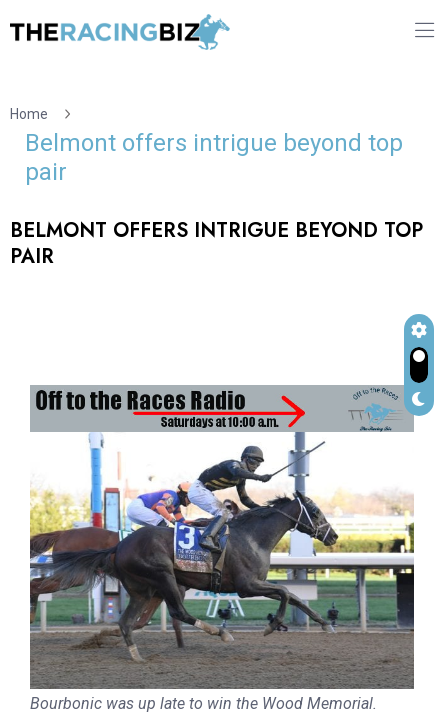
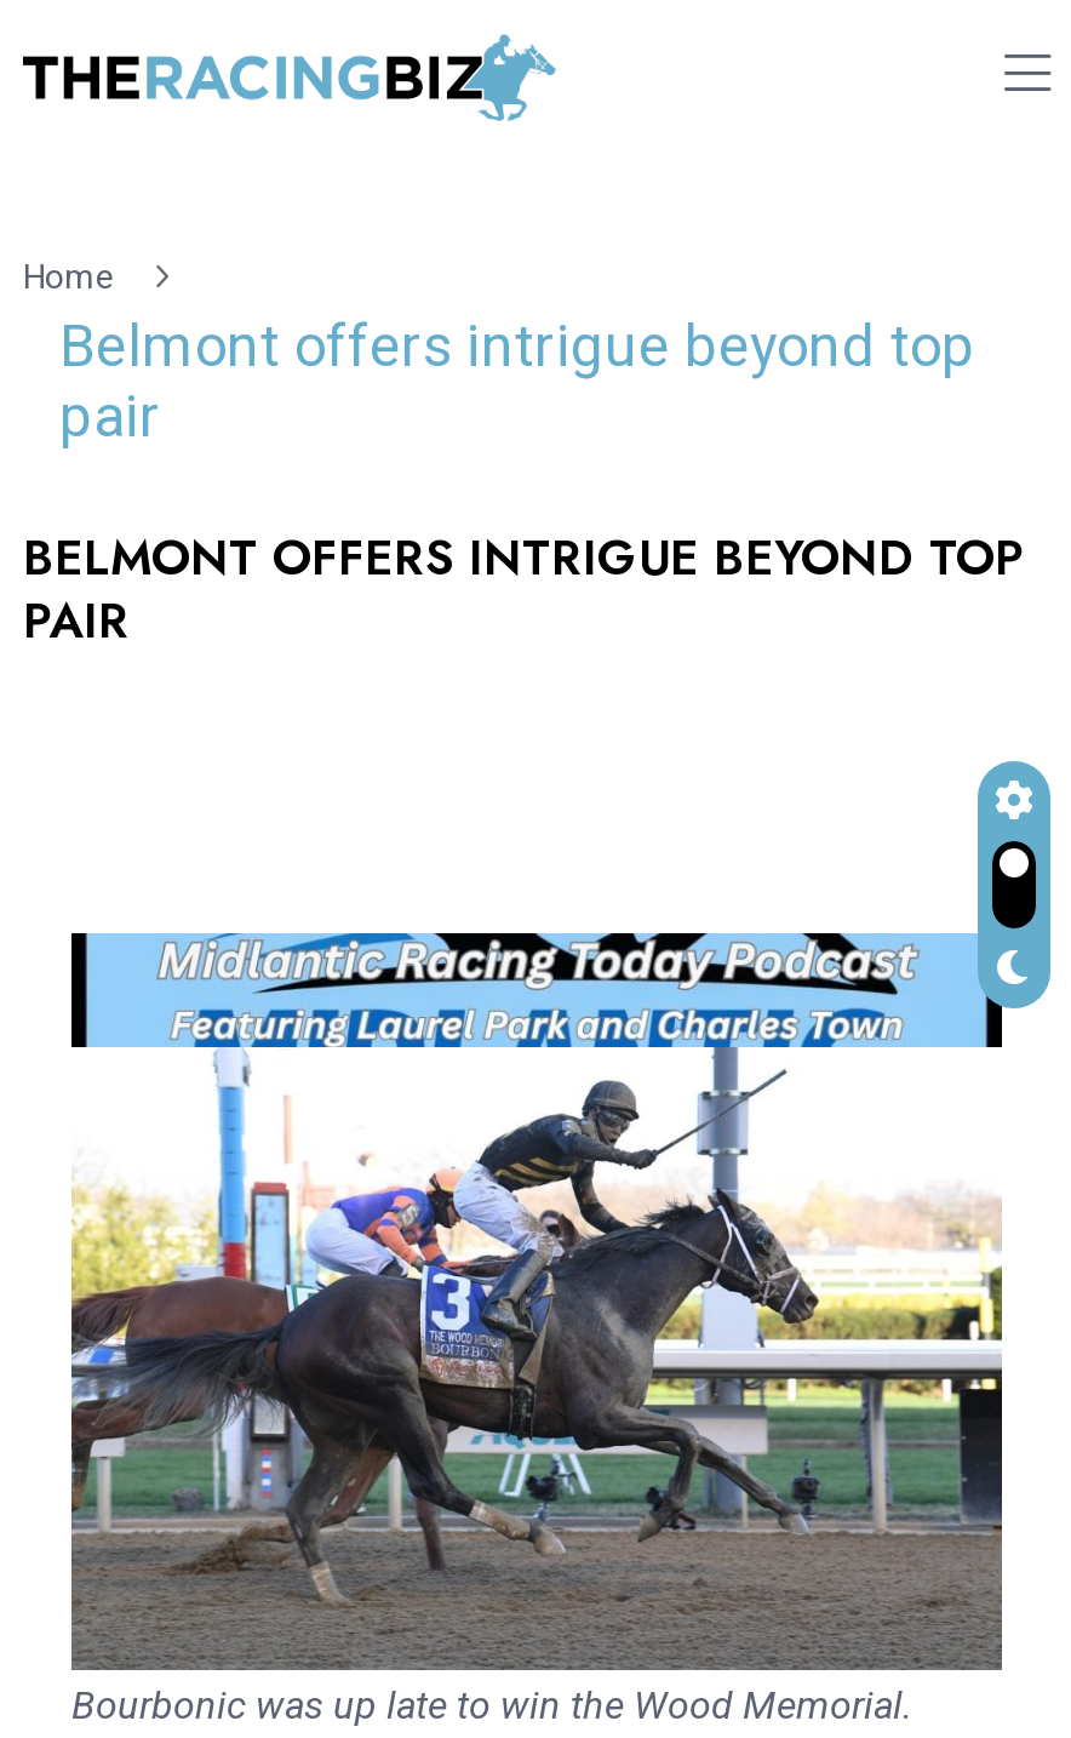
[31,385,413,433] [image] -> [71,931,1002,1050] [image]

